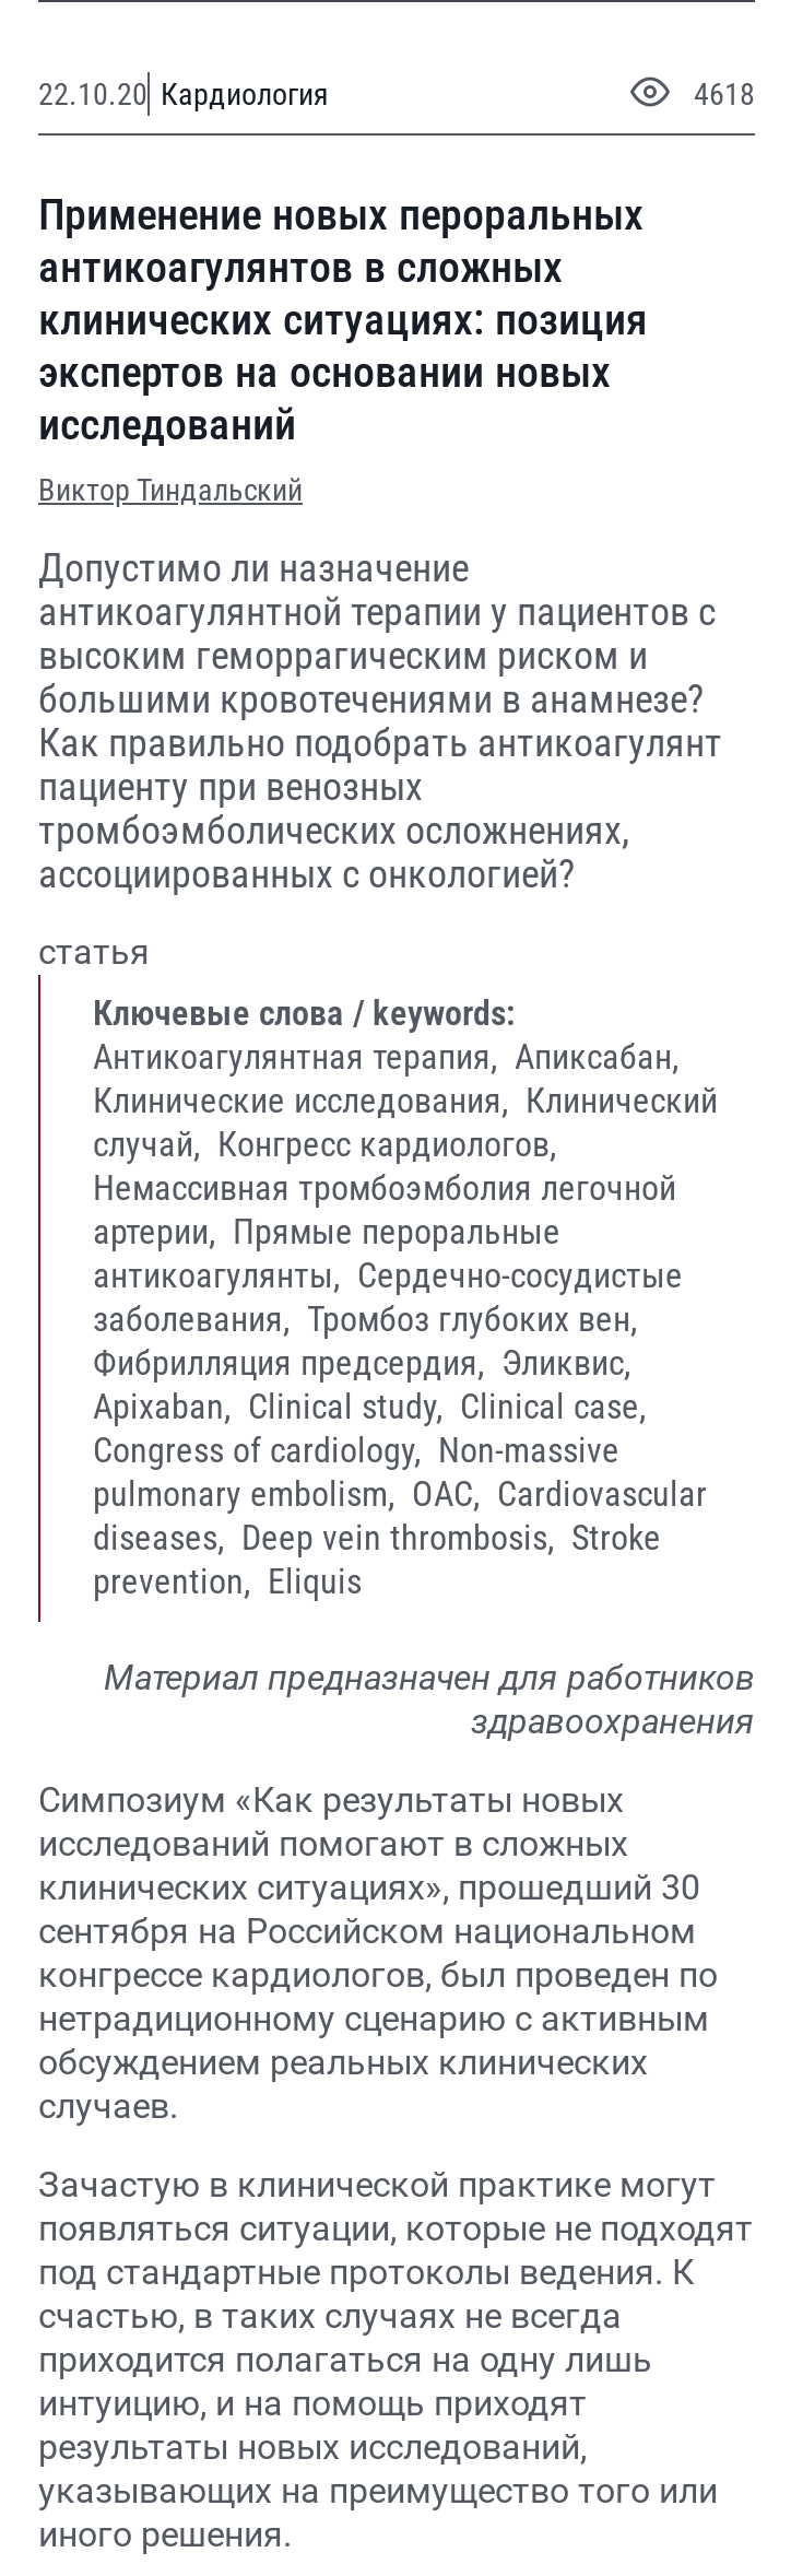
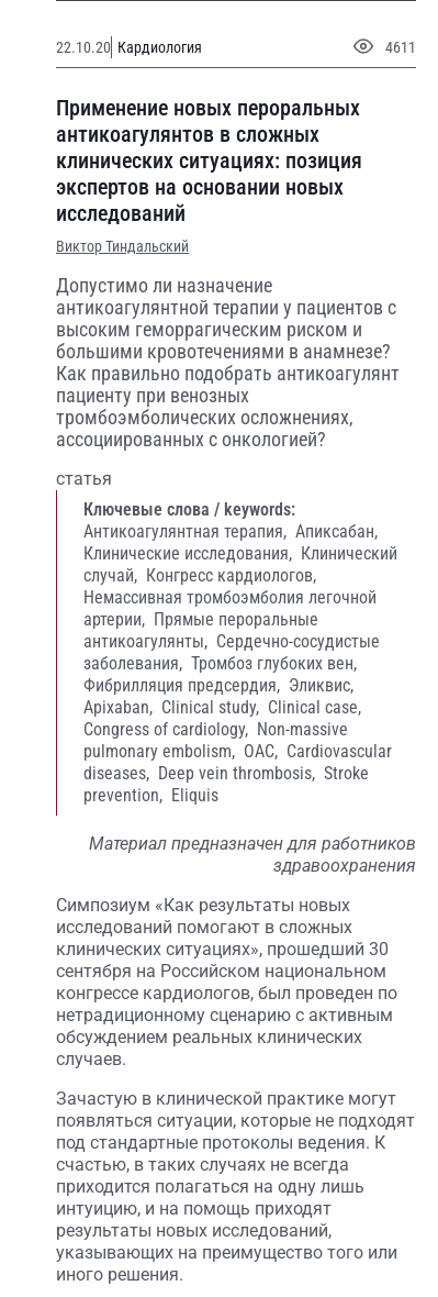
[687,77,755,111] 4618 -> [382,38,416,56] 4611

